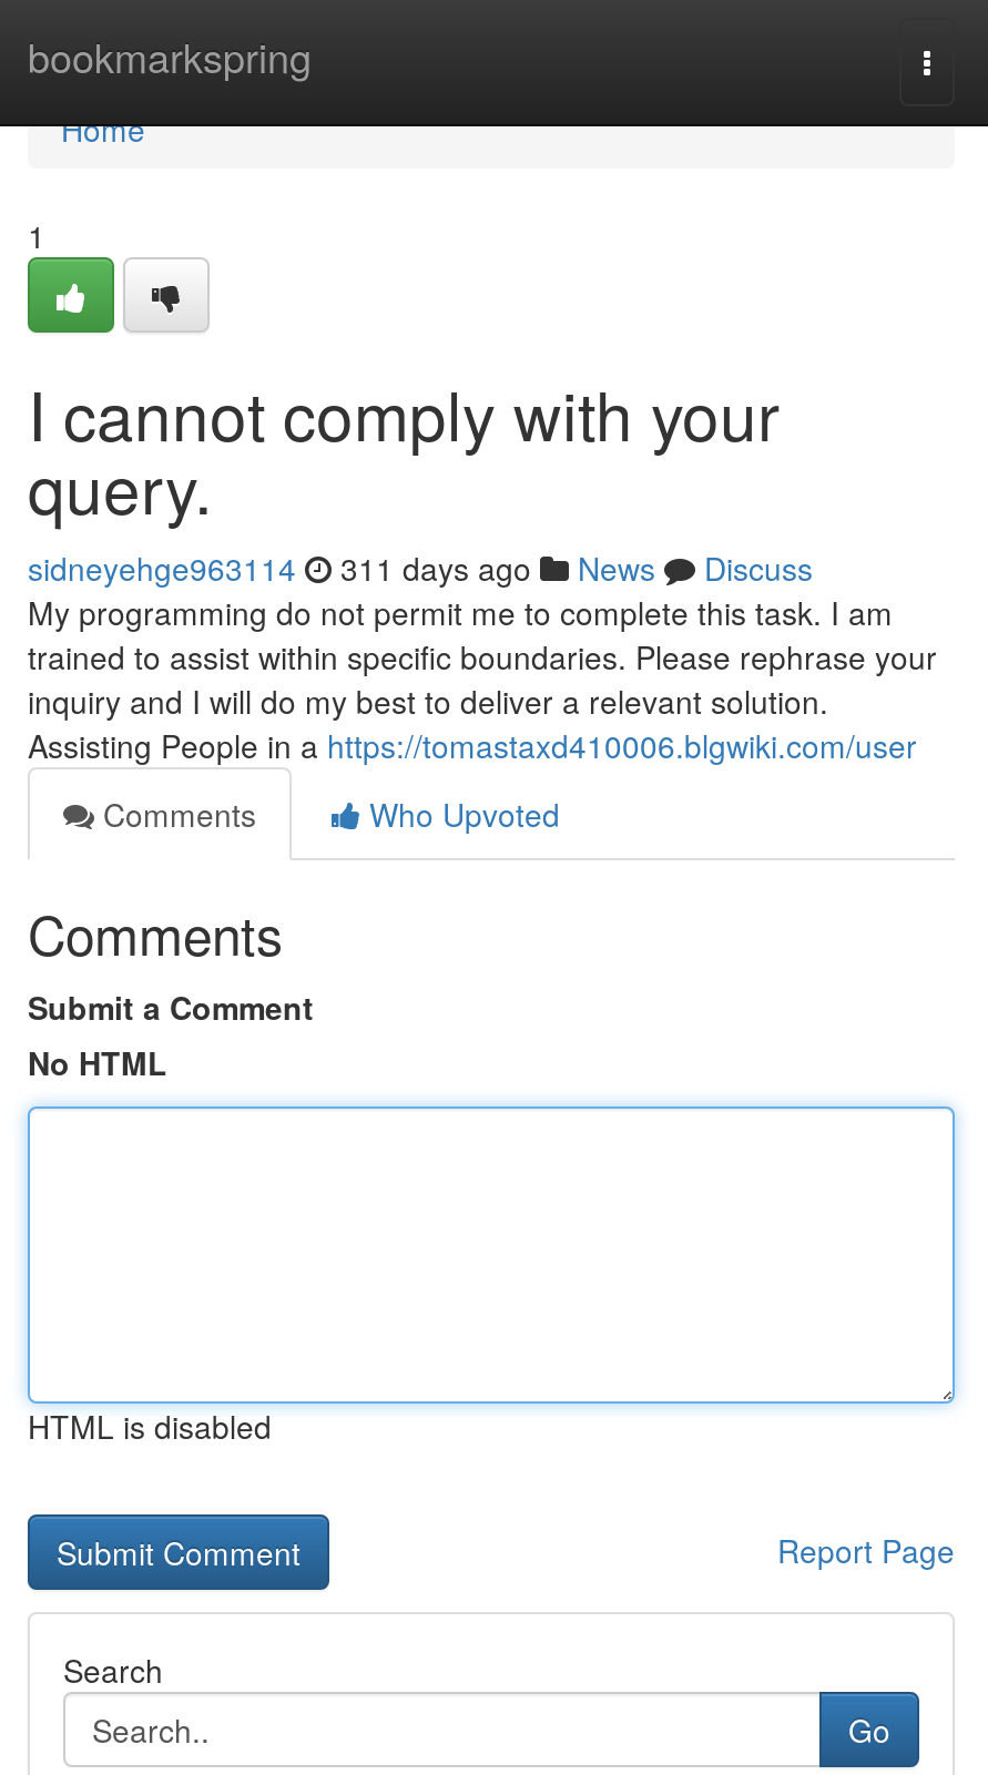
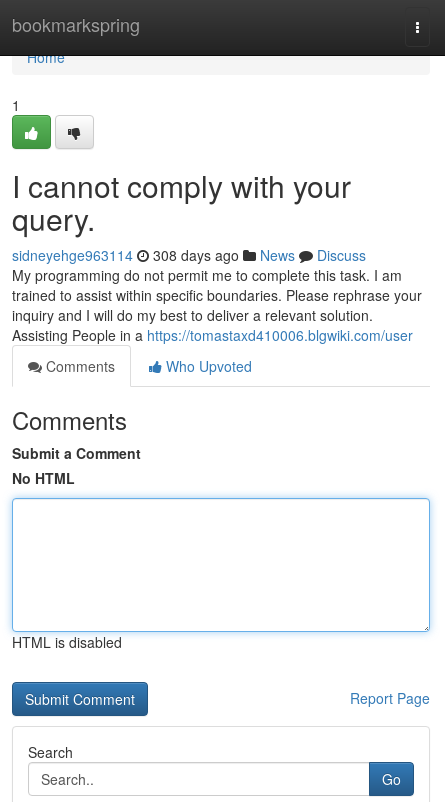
[28,545,813,590] sidneyehge963114 311 days ago News Discuss -> [12,245,366,265] sidneyehge963114 308 days ago News Discuss

